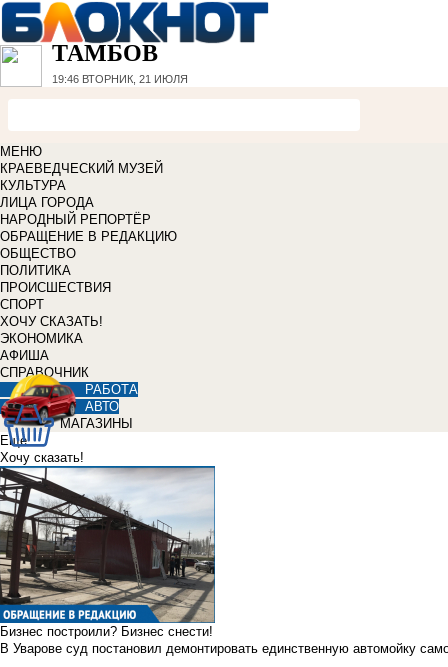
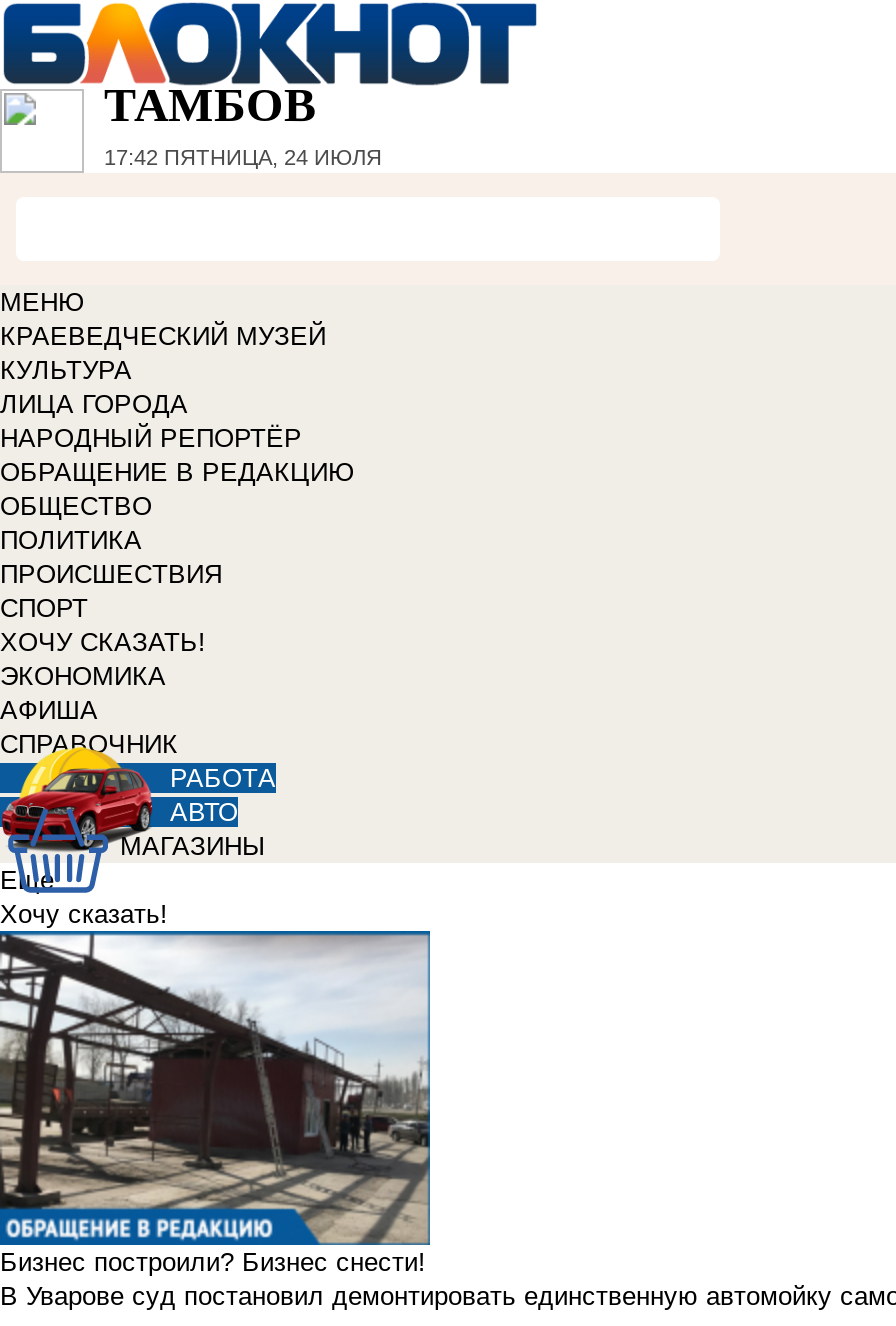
[52,73,188,85] 19:46 ВТОРНИК, 21 ИЮЛЯ -> [104,146,382,170] 17:42 ПЯТНИЦА, 24 ИЮЛЯ

